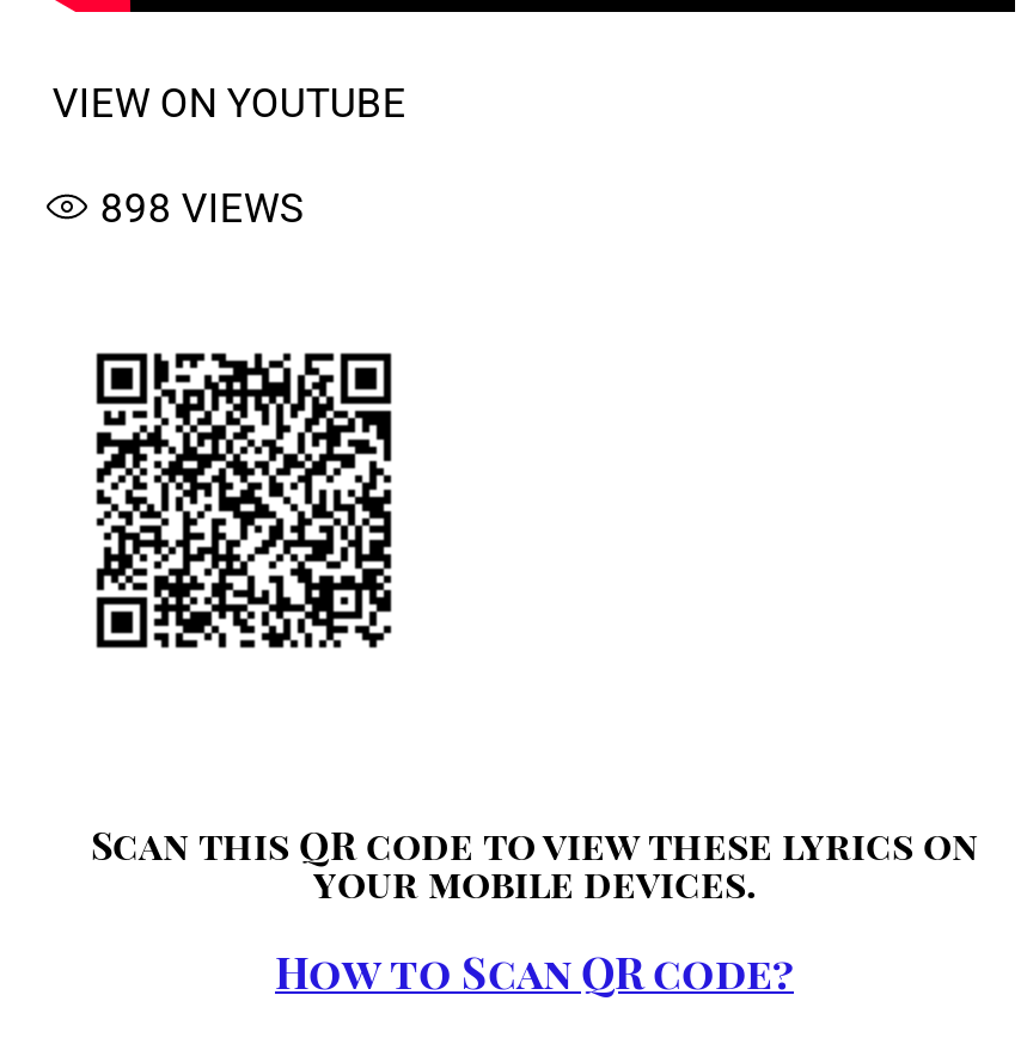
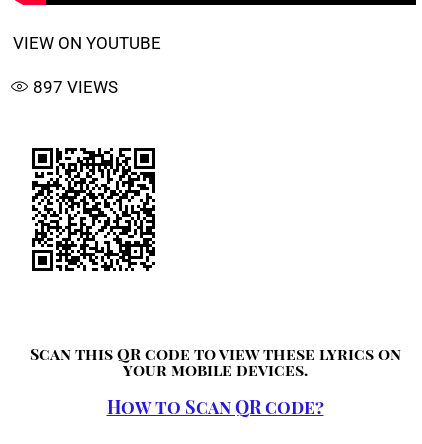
[100,185,303,233] 898 VIEWS -> [33,77,118,97] 897 VIEWS

